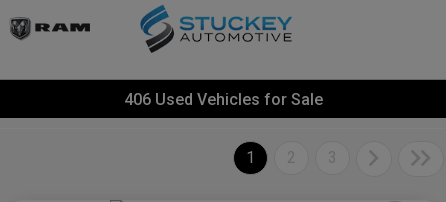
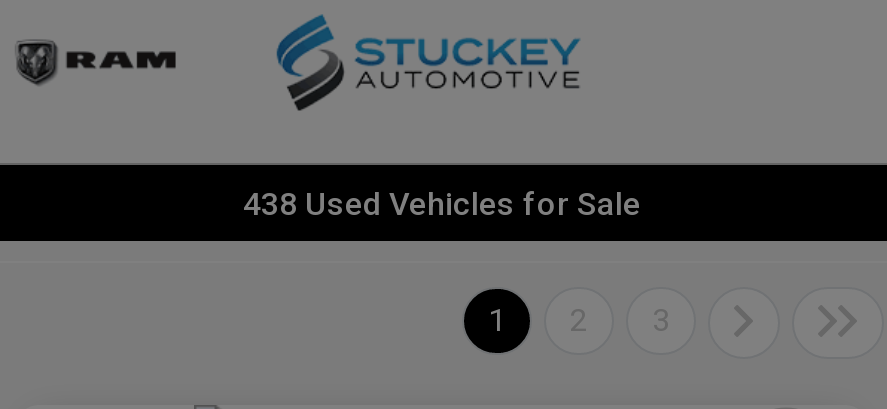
[123,90,322,109] 406 Used Vehicles for Sale -> [243,184,641,222] 438 Used Vehicles for Sale

